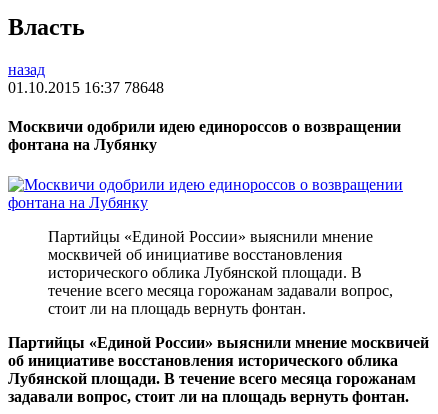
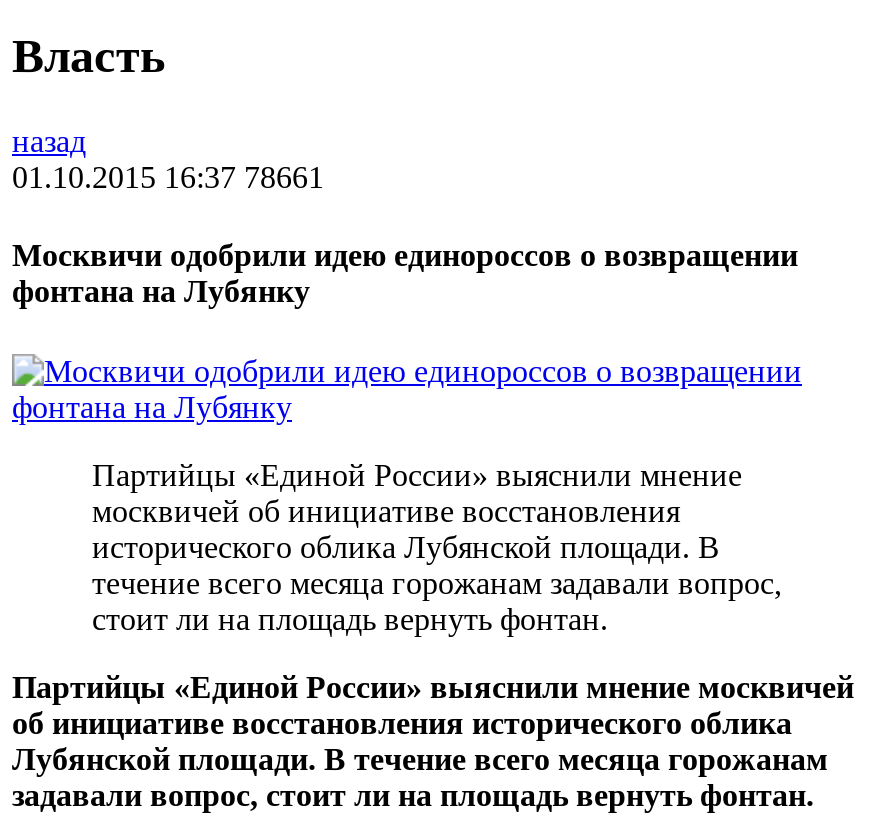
[8,79,164,96] 01.10.2015 16:37 78648 -> [12,160,324,194] 01.10.2015 16:37 78661

